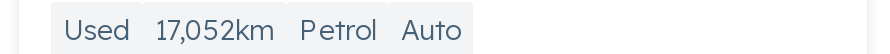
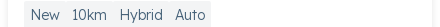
[63,12,377,48] Used | 17,052km | Petrol -> [30,6,163,24] New | 10km | Hybrid

